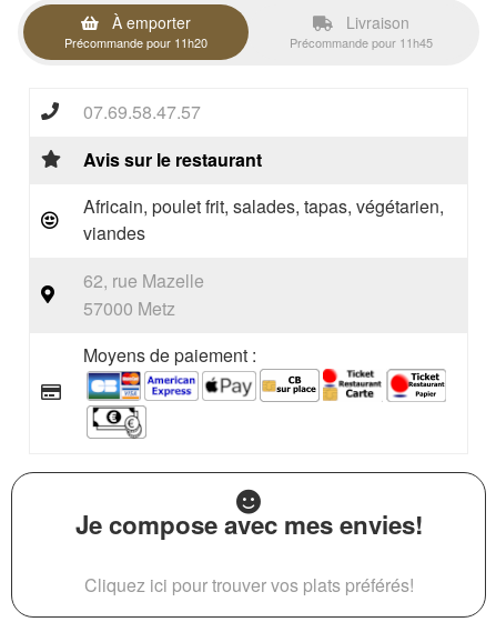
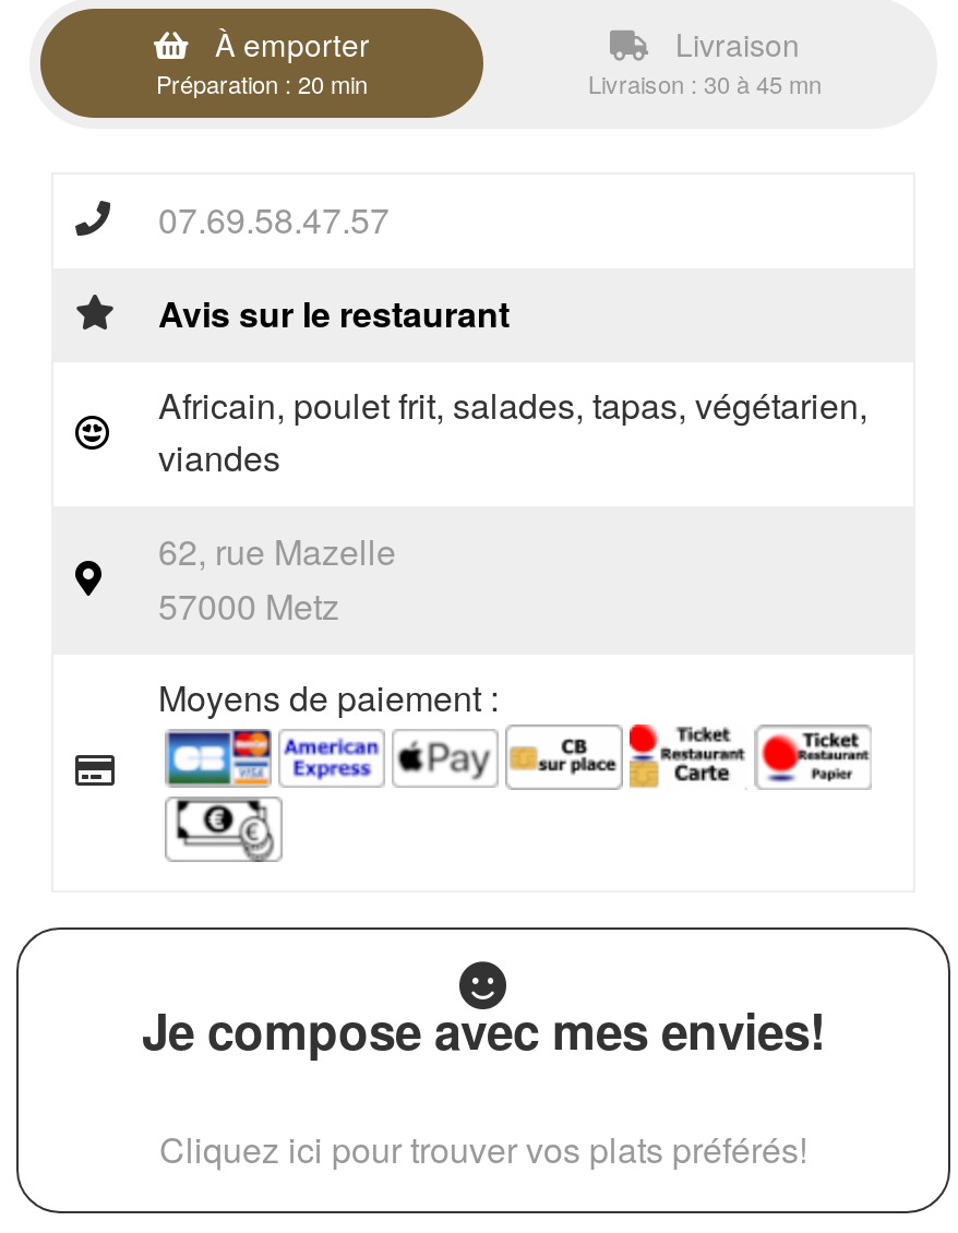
[64,33,207,51] Précommande pour 11h20 -> [156,65,368,100] Préparation : 20 min
[290,33,433,51] Précommande pour 11h45 -> [588,65,822,100] Livraison : 30 à 45 mn

